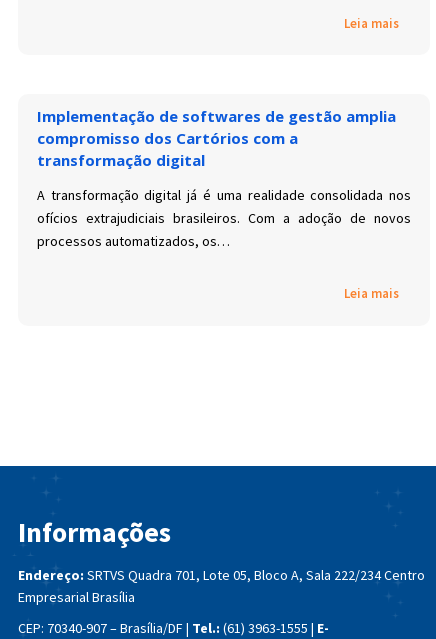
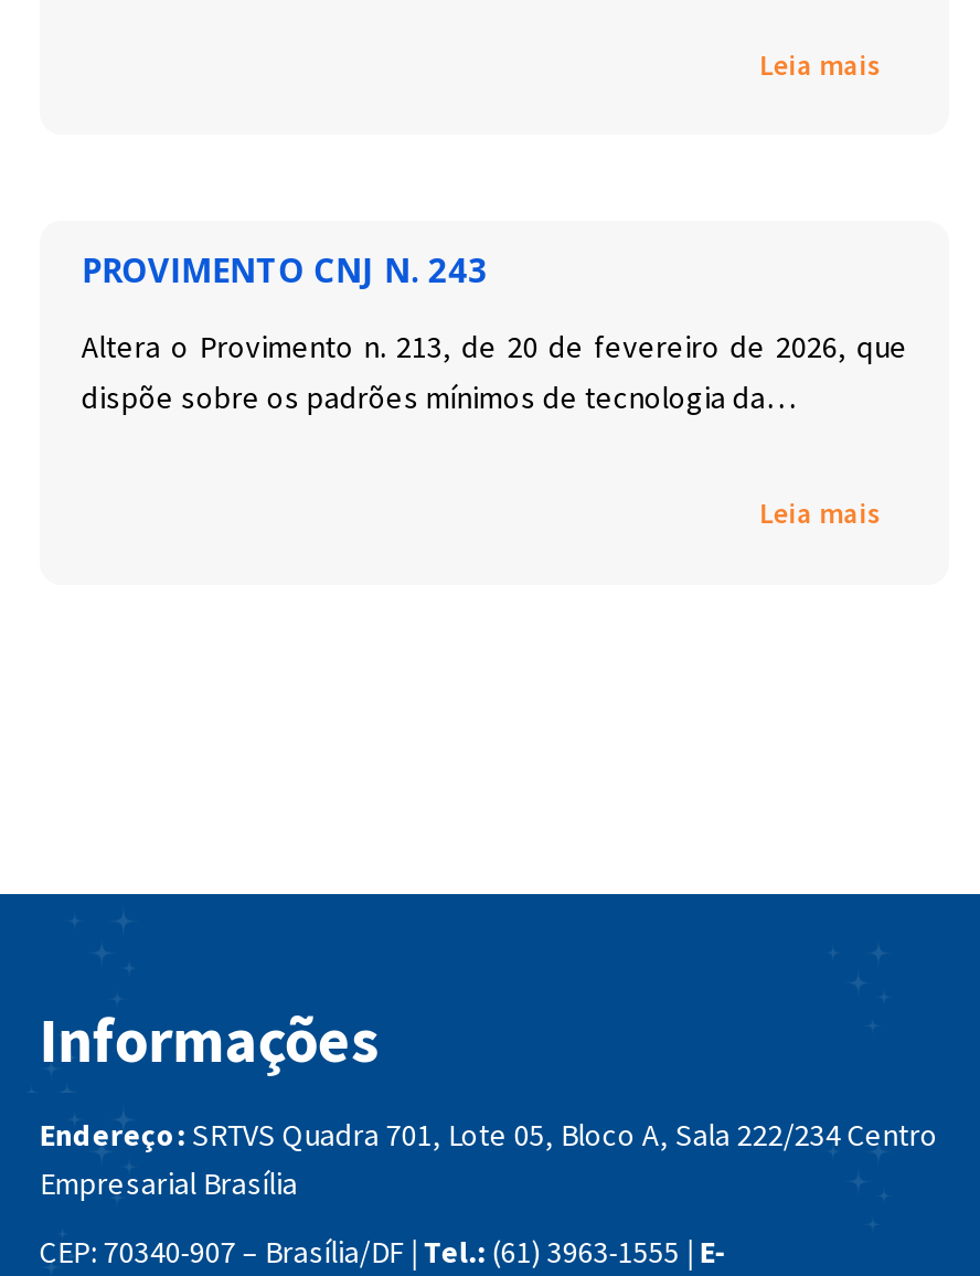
[37,106,396,170] Implementação de softwares de gestão amplia | compromisso dos Cartórios com a | transformação digital -> [81,248,488,293] PROVIMENTO CNJ N. 243
[37,186,411,250] A transformação digital já é uma realidade consolidada nos | ofícios extrajudiciais brasileiros. Com a adoção de novos | processos automatizados, os… -> [81,328,907,418] Altera o Provimento n. 213, de 20 de fevereiro de 2026, que | dispõe sobre os padrões mínimos de tecnologia da…

